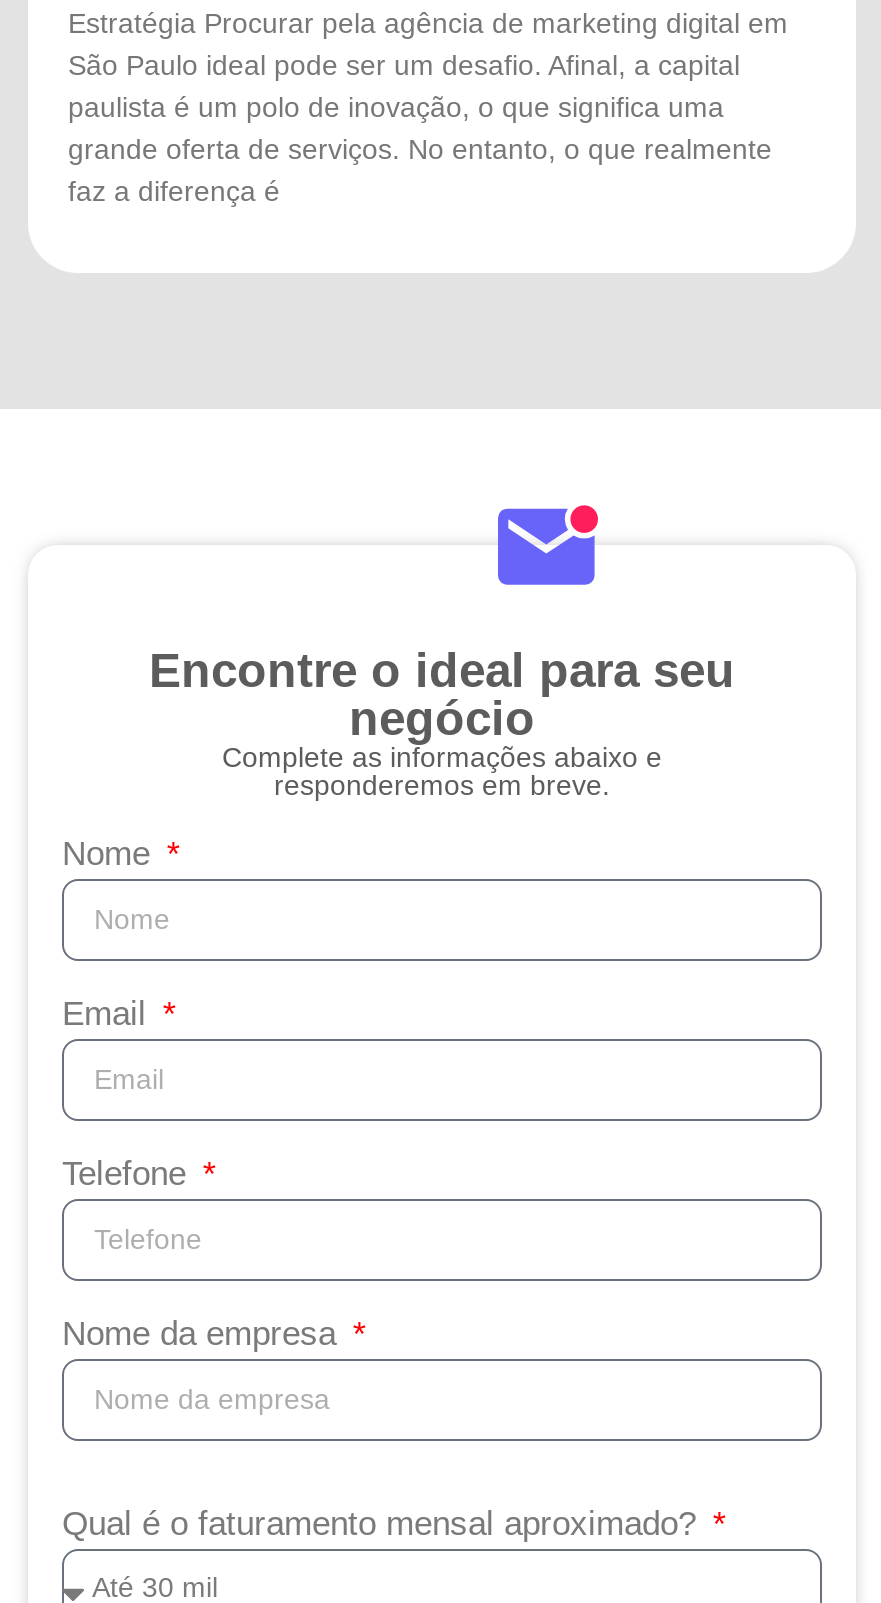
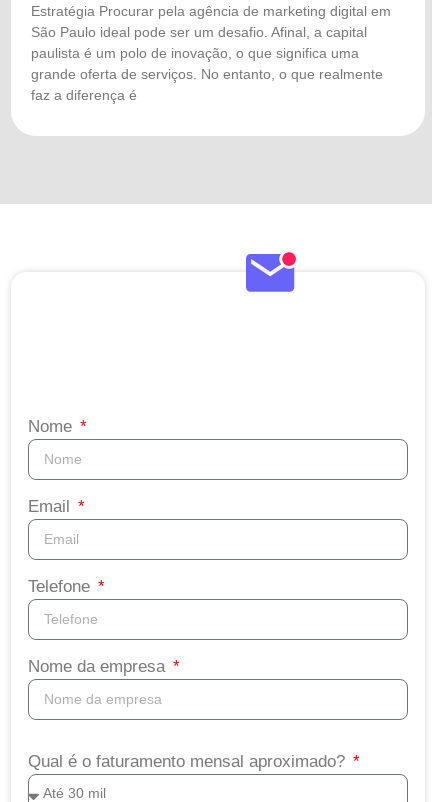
[149,642,735,800] Encontre o ideal para seu | negócio | Complete as informações abaixo e | responderemos em breve. -> none

